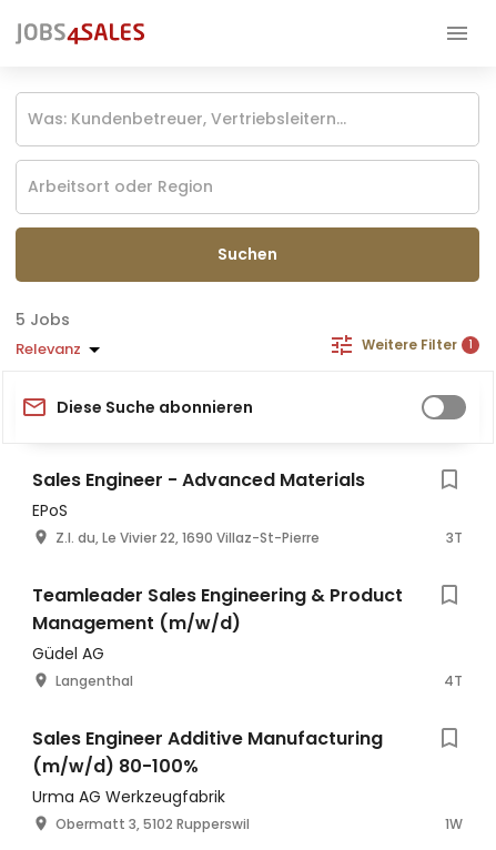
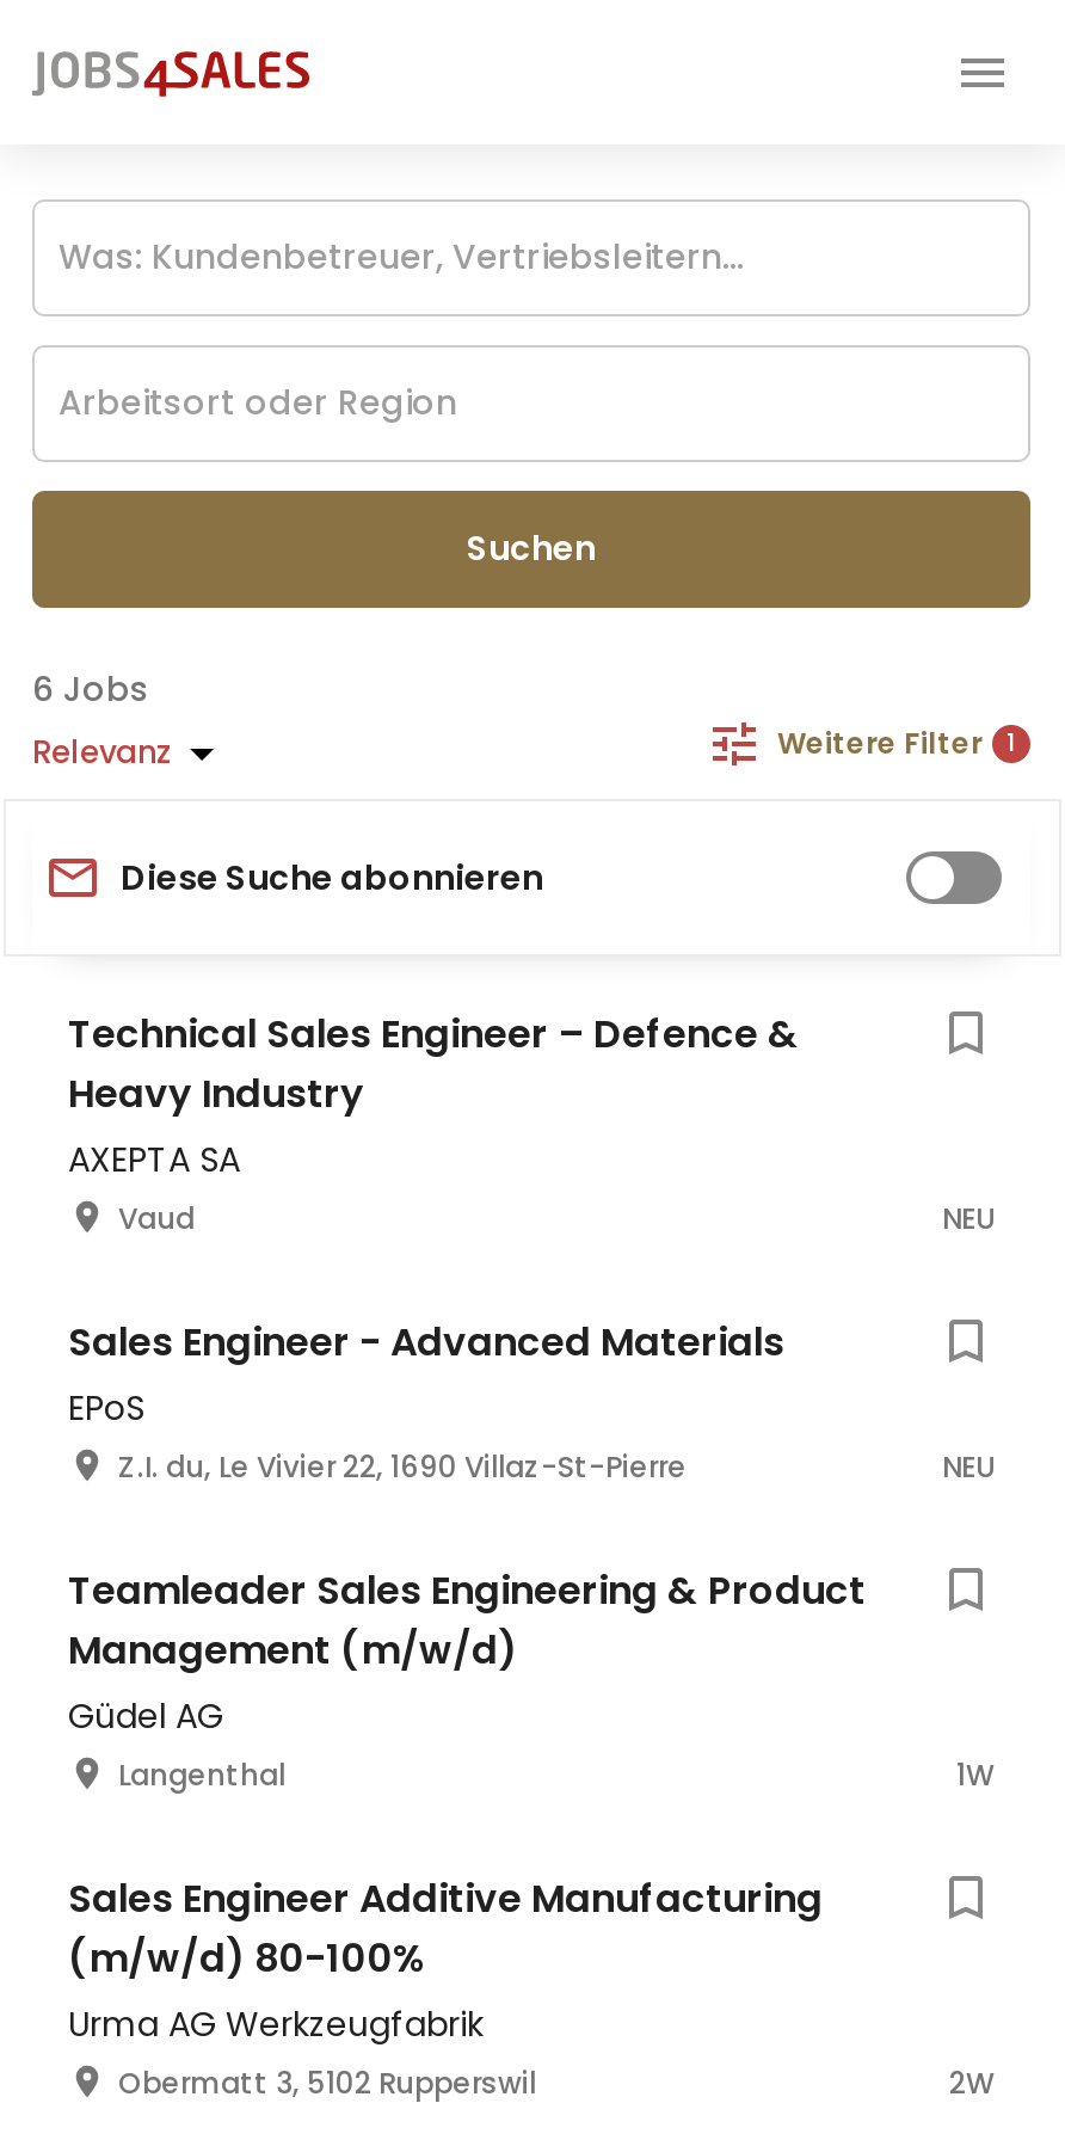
none -> [68,1007,995,1238] Technical Sales Engineer – Defence & | Heavy Industry | AXEPTA SA | Vaud | NEU
[446,528,463,547] 3T -> [942,1446,995,1487] NEU
[444,671,463,690] 4T -> [956,1754,995,1795] 1W
[445,814,463,833] 1W -> [949,2062,995,2103] 2W

